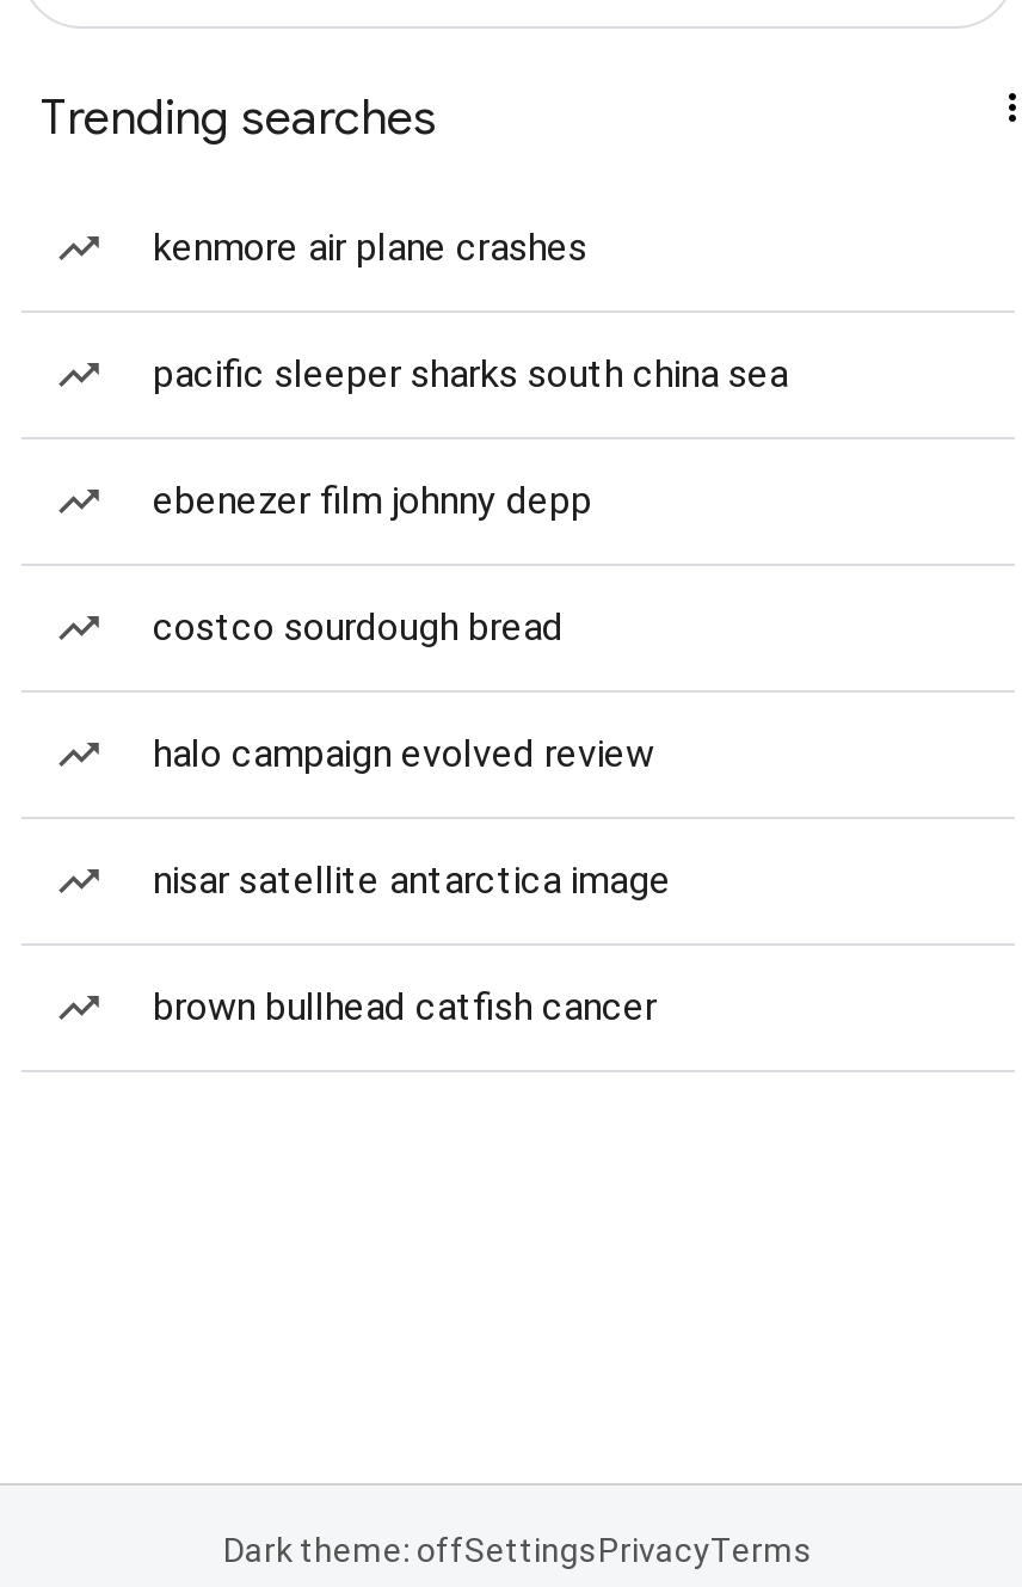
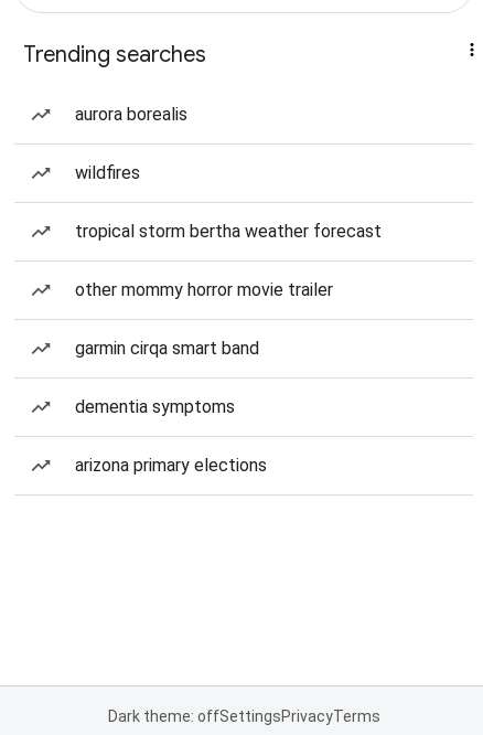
[153,224,587,270] kenmore air plane crashes -> [75,104,187,125] aurora borealis
[153,351,788,396] pacific sleeper sharks south china sea -> [75,162,140,183] wildfires
[153,478,592,523] ebenezer film johnny depp -> [75,221,382,242] tropical storm bertha weather forecast
[153,604,564,650] costco sourdough bread -> [75,279,333,300] other mommy horror movie trailer
[153,731,654,776] halo campaign evolved review -> [75,338,259,359] garmin cirqa smart band
[153,857,671,903] nisar satellite antarctica image -> [75,396,235,417] dementia symptoms
[153,984,657,1029] brown bullhead catfish cancer -> [75,455,267,476] arizona primary elections

